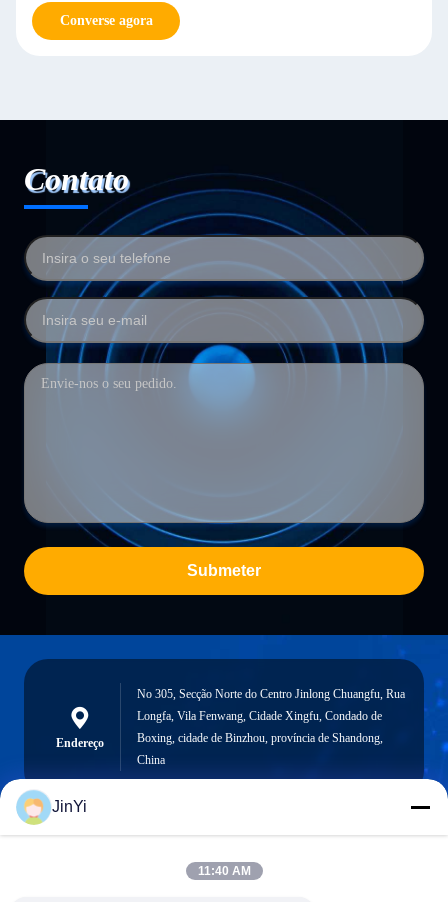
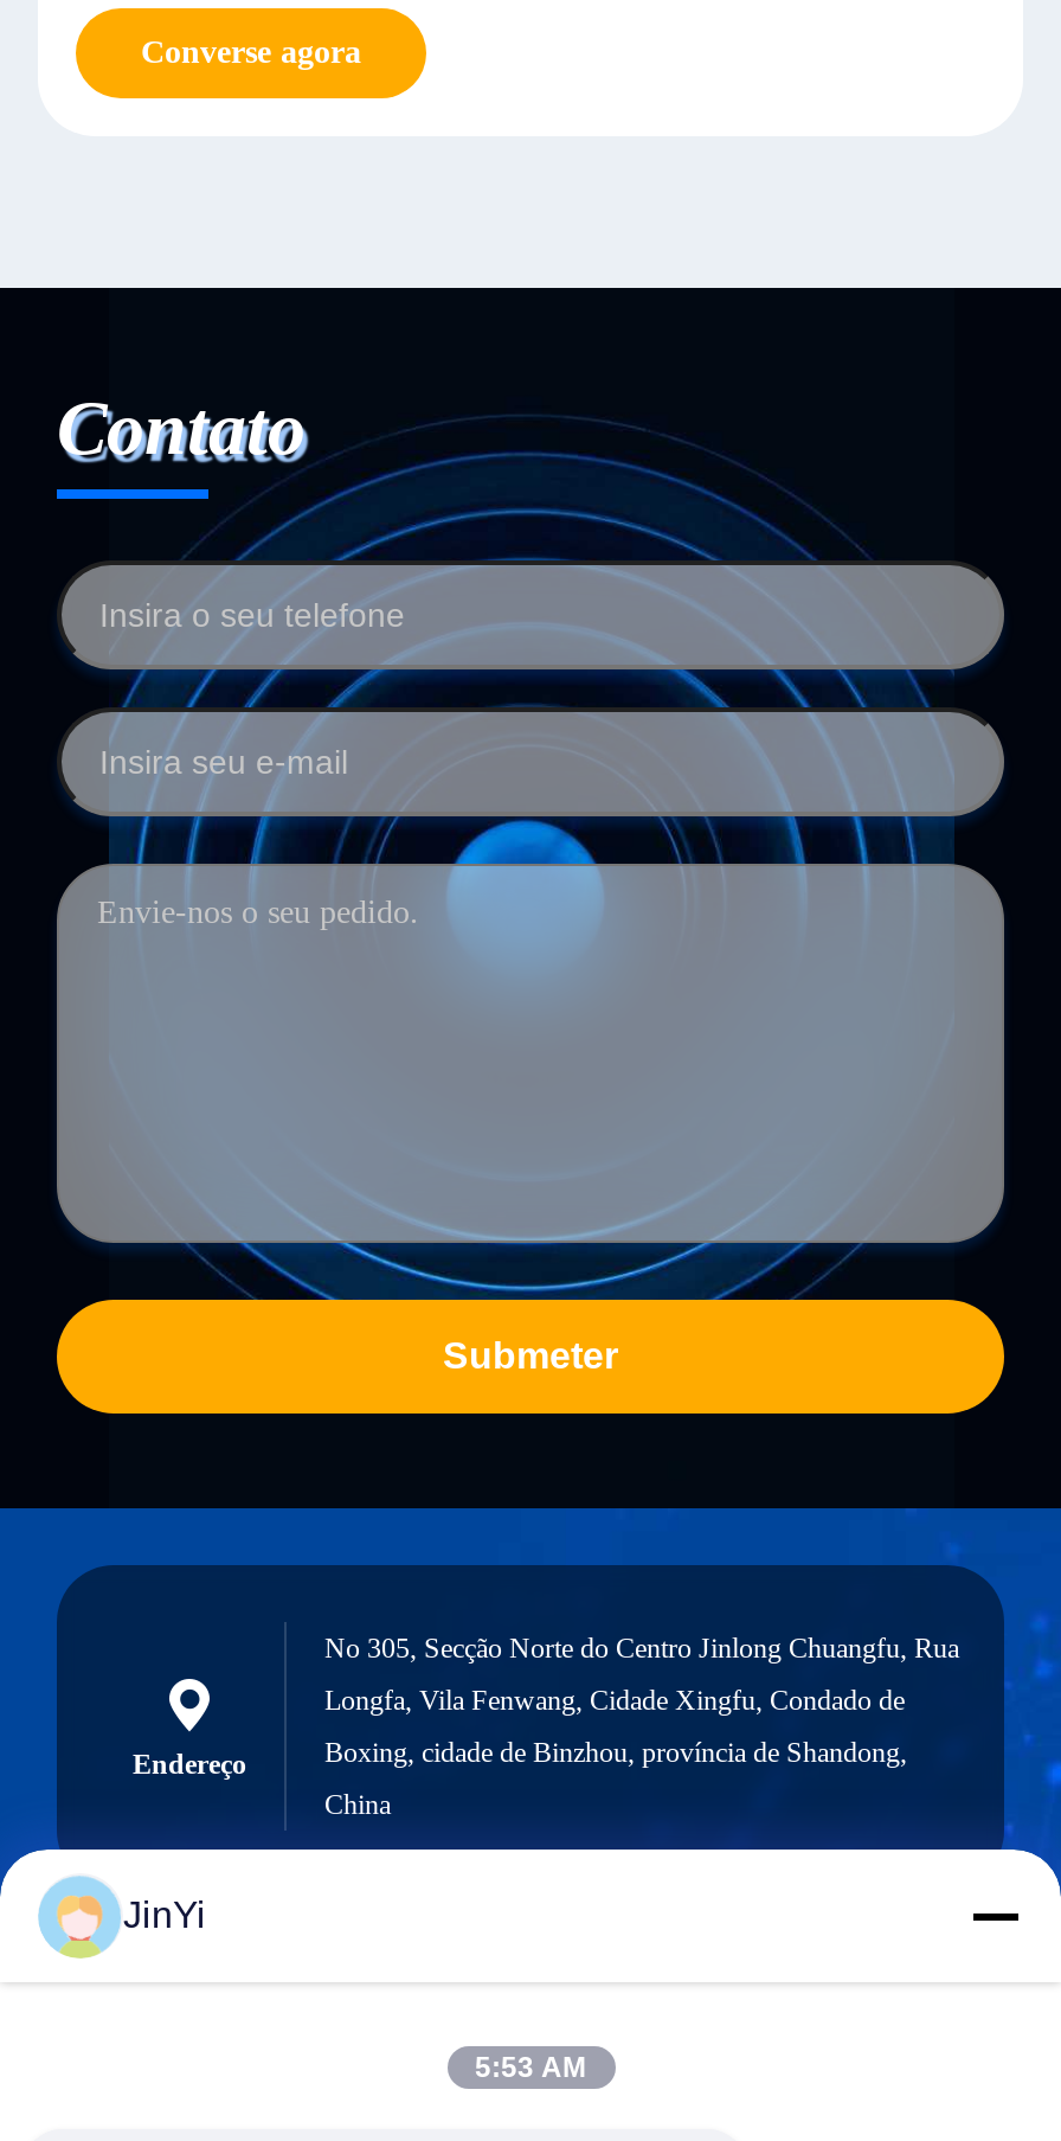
[197,864,250,878] 11:40 AM -> [475,2051,586,2084] 5:53 AM

